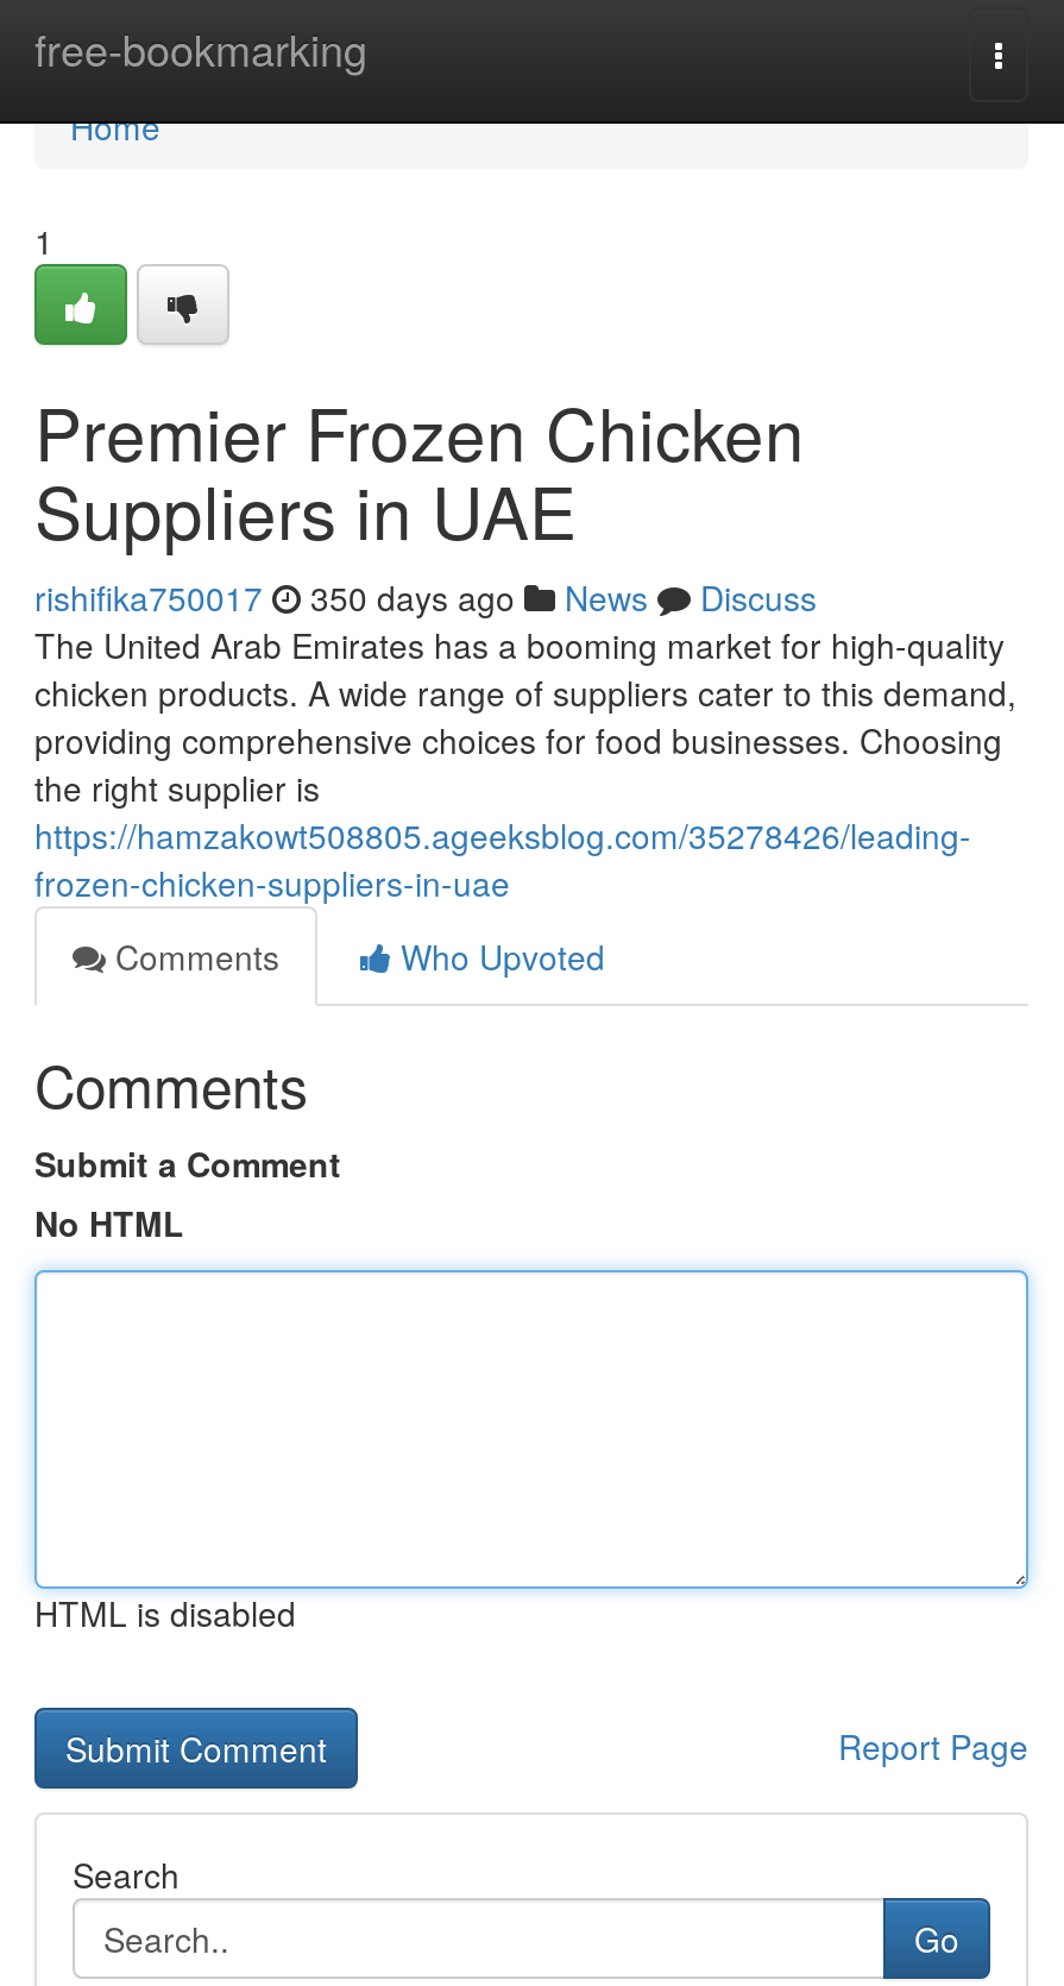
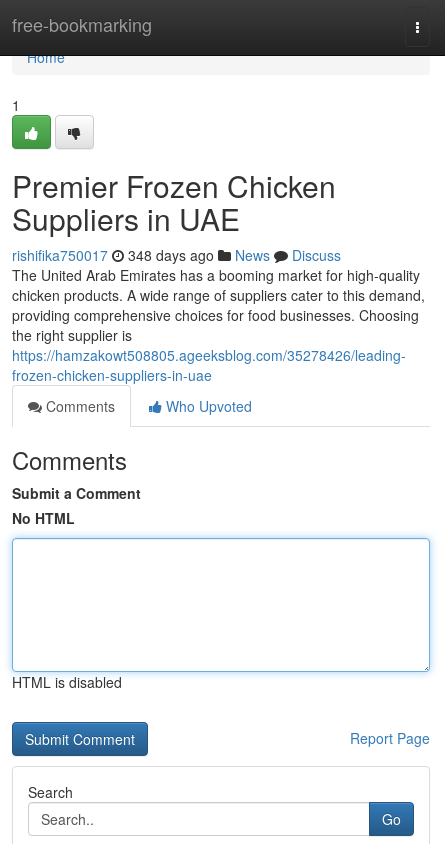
[34,573,817,621] rishifika750017 350 days ago News Discuss -> [12,245,341,265] rishifika750017 348 days ago News Discuss

